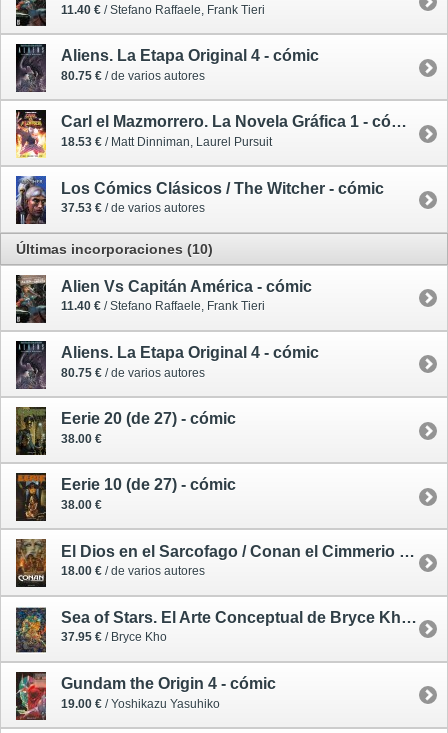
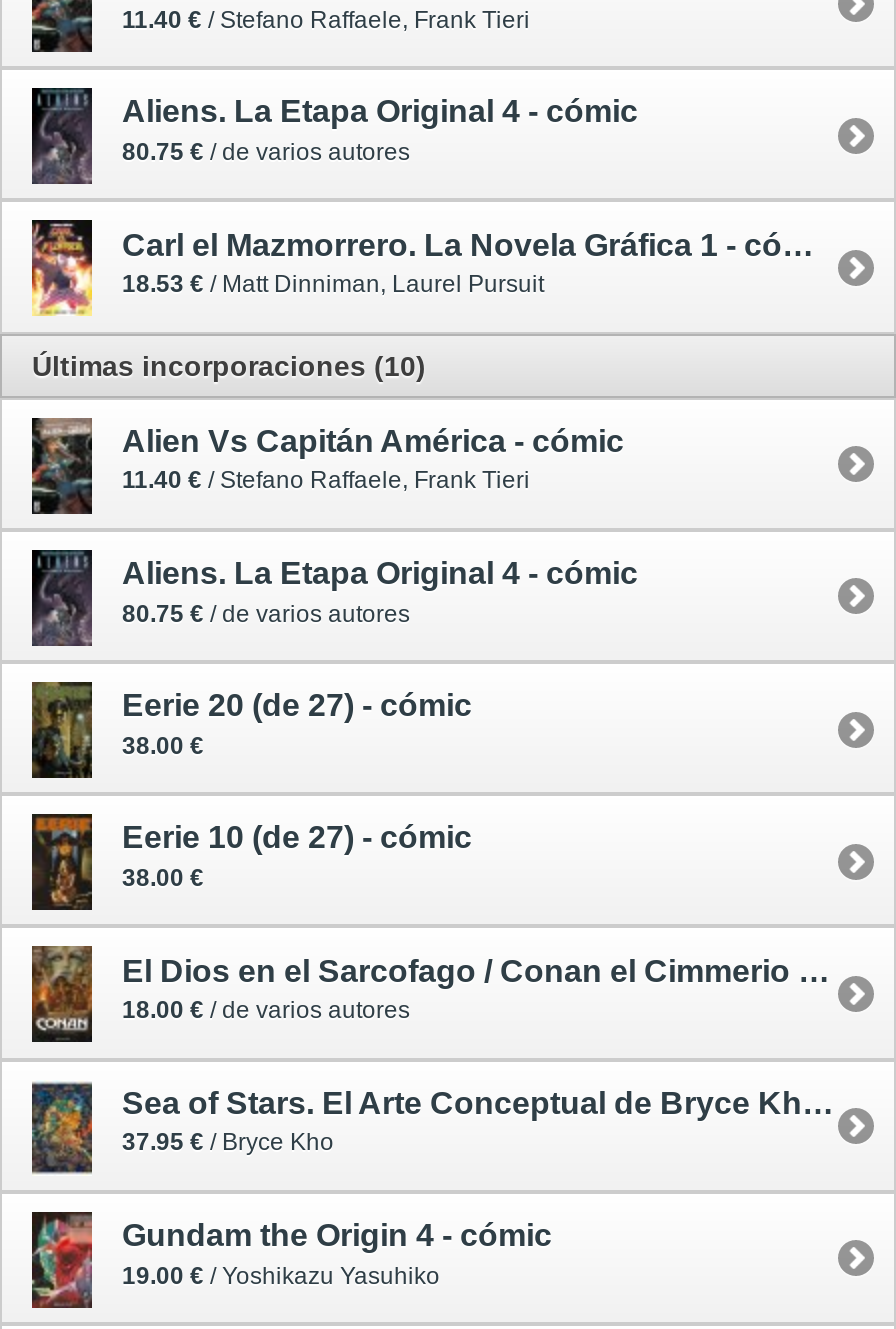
[15,175,384,225] [image] | Los Cómics Clásicos / The Witcher - cómic | 37.53 €/ de varios autores -> none

